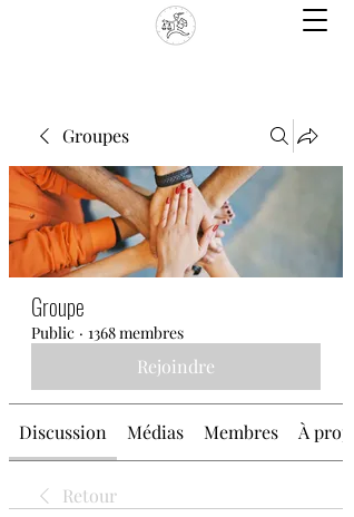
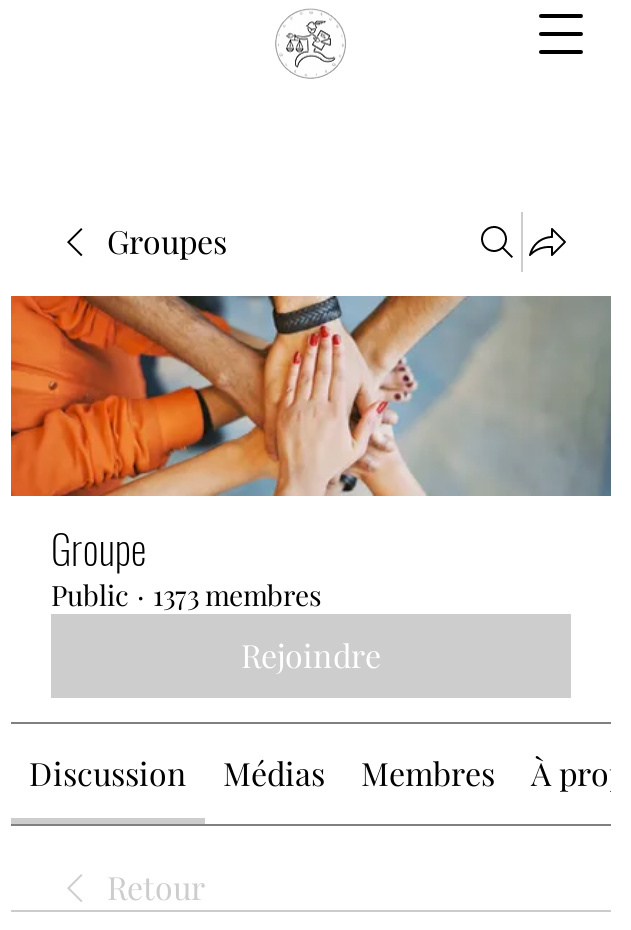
[31,322,184,343] Public · 1368 membres -> [51,576,321,614] Public · 1373 membres

